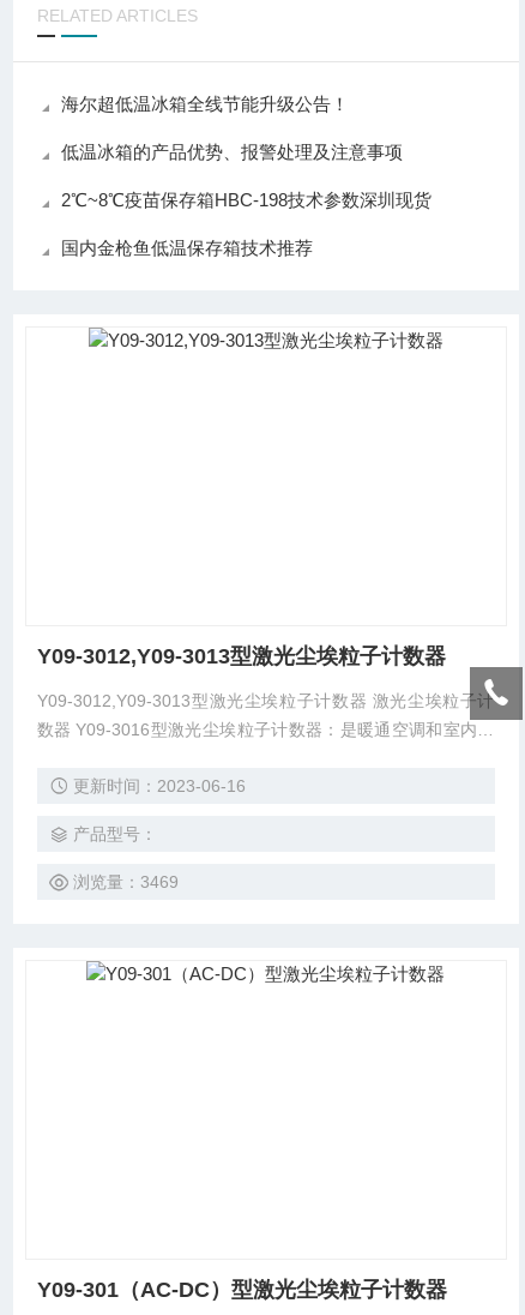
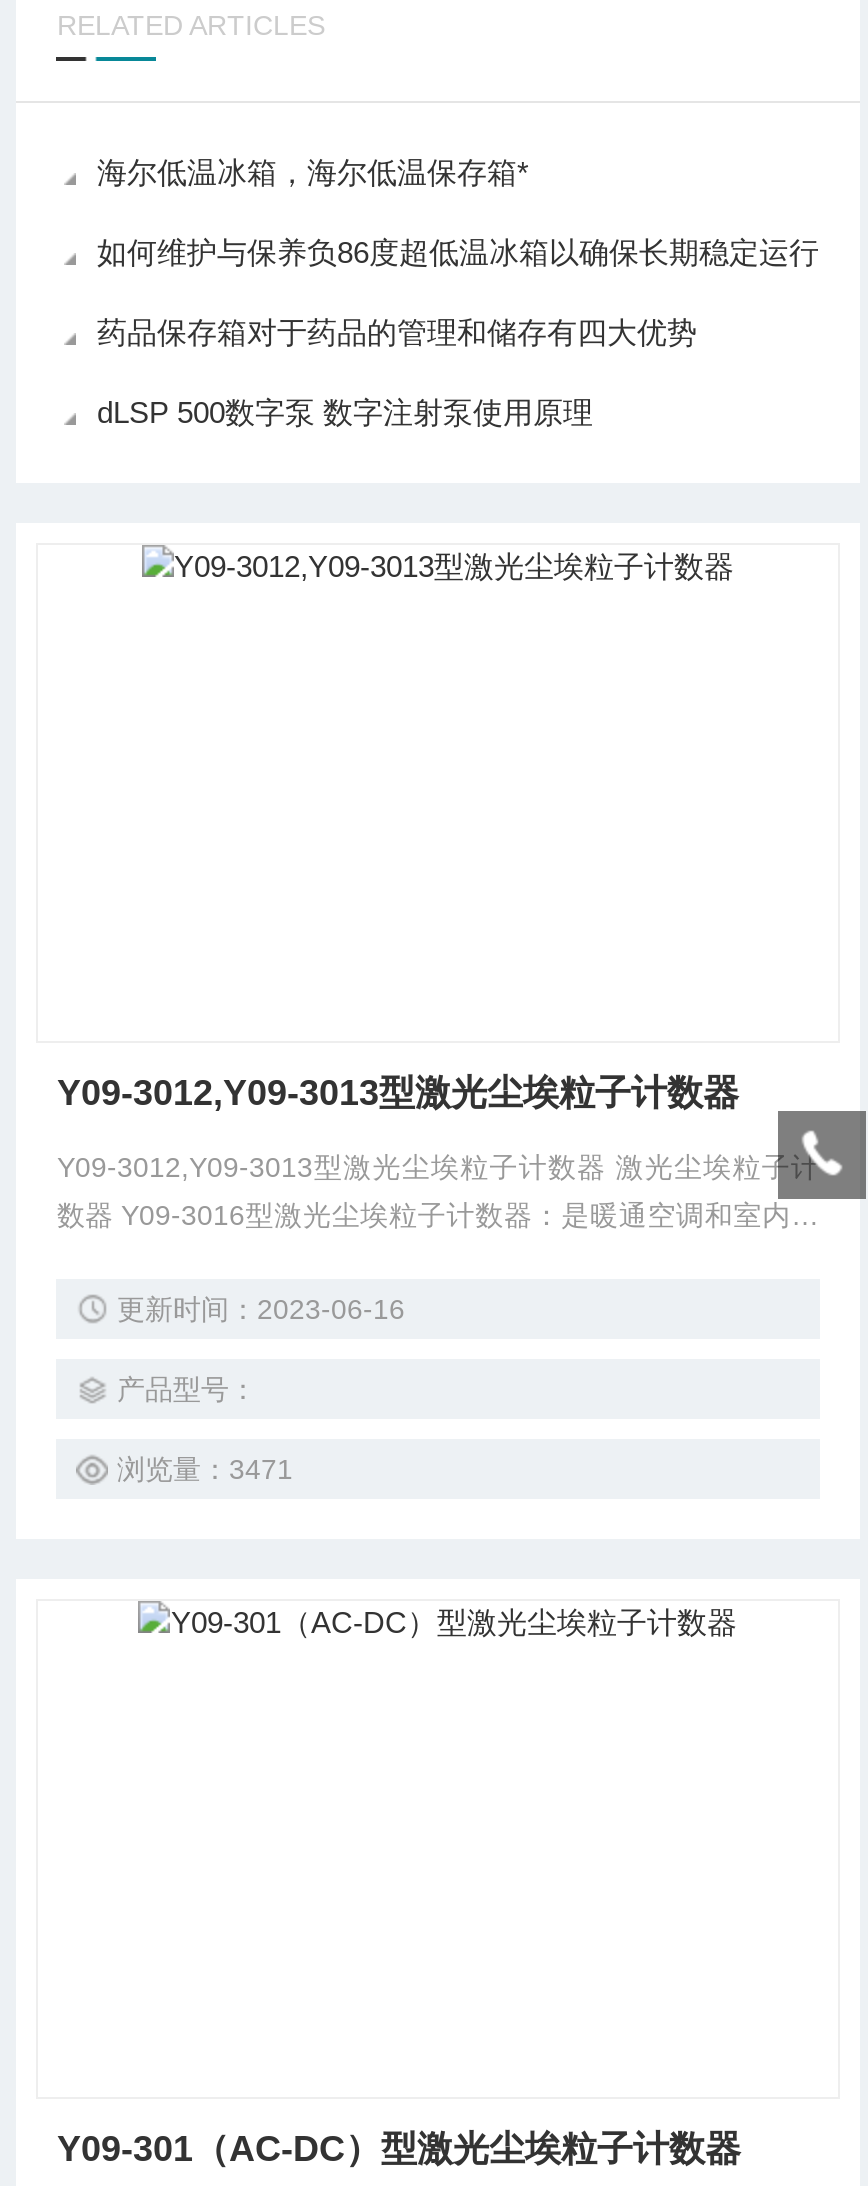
[62,94,349,114] 海尔超低温冰箱全线节能升级公告！ -> [97,155,529,189] 海尔低温冰箱，海尔低温保存箱*
[62,142,403,162] 低温冰箱的产品优势、报警处理及注意事项 -> [97,235,819,269] 如何维护与保养负86度超低温冰箱以确保长期稳定运行
[62,190,432,210] 2℃~8℃疫苗保存箱HBC-198技术参数深圳现货 -> [97,315,697,349] 药品保存箱对于药品的管理和储存有四大优势
[62,238,313,258] 国内金枪鱼低温保存箱技术推荐 -> [97,395,593,429] dLSP 500数字泵 数字注射泵使用原理
[74,873,179,892] 浏览量：3469 -> [117,1453,293,1485] 浏览量：3471

